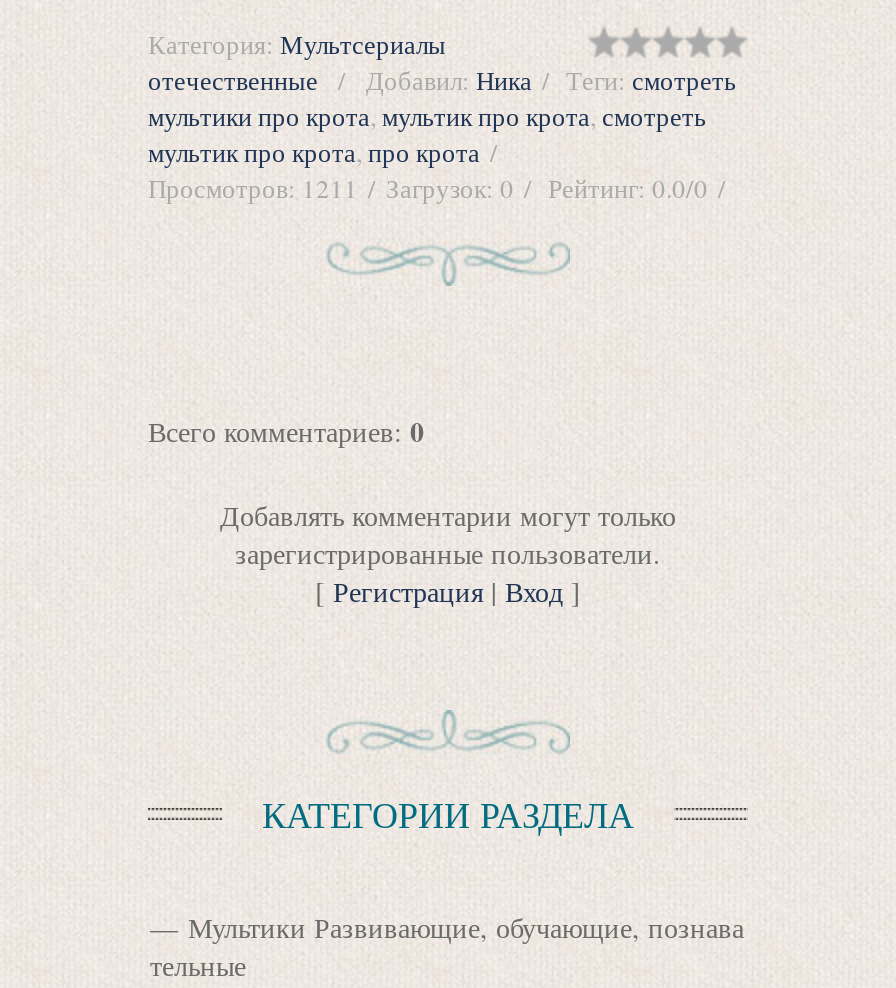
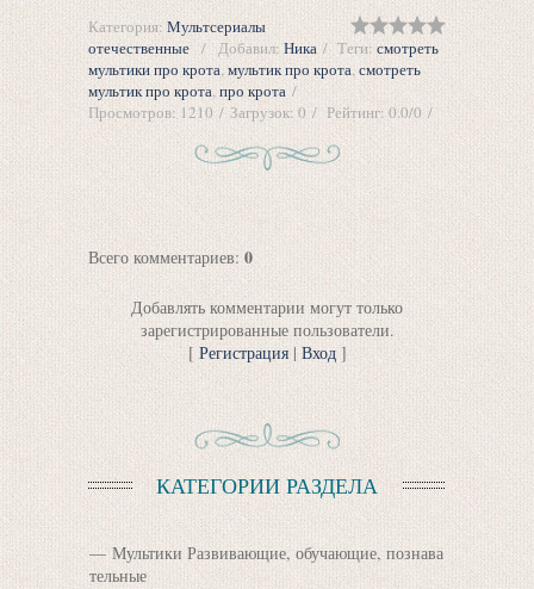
[148,170,708,206] Просмотров: 1211 Загрузок: 0 Рейтинг: 0.0/0 -> [88,101,422,123] Просмотров: 1210 Загрузок: 0 Рейтинг: 0.0/0

